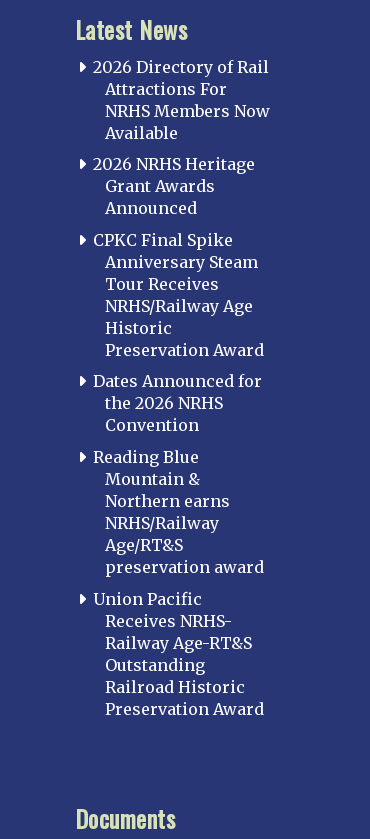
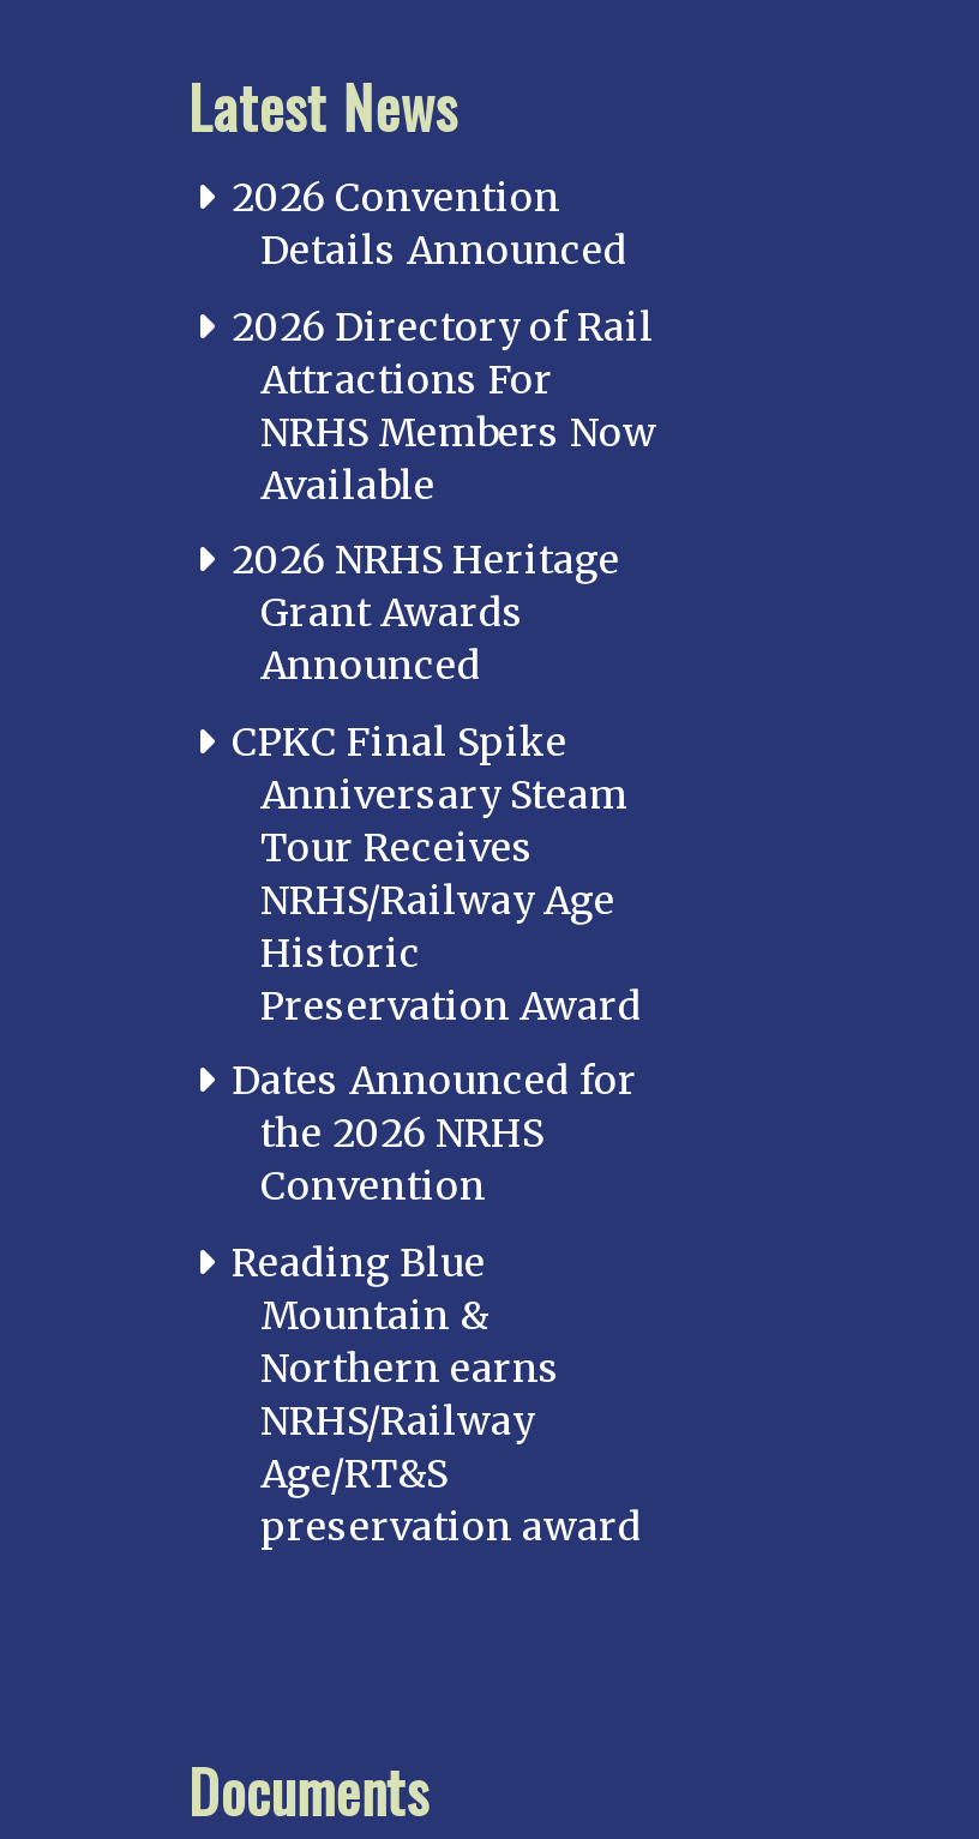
none -> [232,173,627,274] 2026 Convention | Details Announced
moved [93,57,270,577] -> [232,302,656,1550]: 2026 Directory of Rail | Attractions For | NRHS Members Now | ... | Age/RT&S | preservation award
[93,589,264,719] Union Pacific | Receives NRHS- | Railway Age-RT&S | Outstanding | Railroad Historic | Preservation Award -> none

